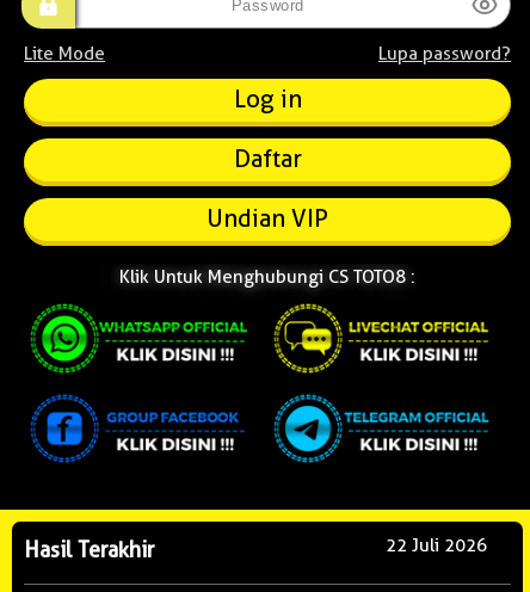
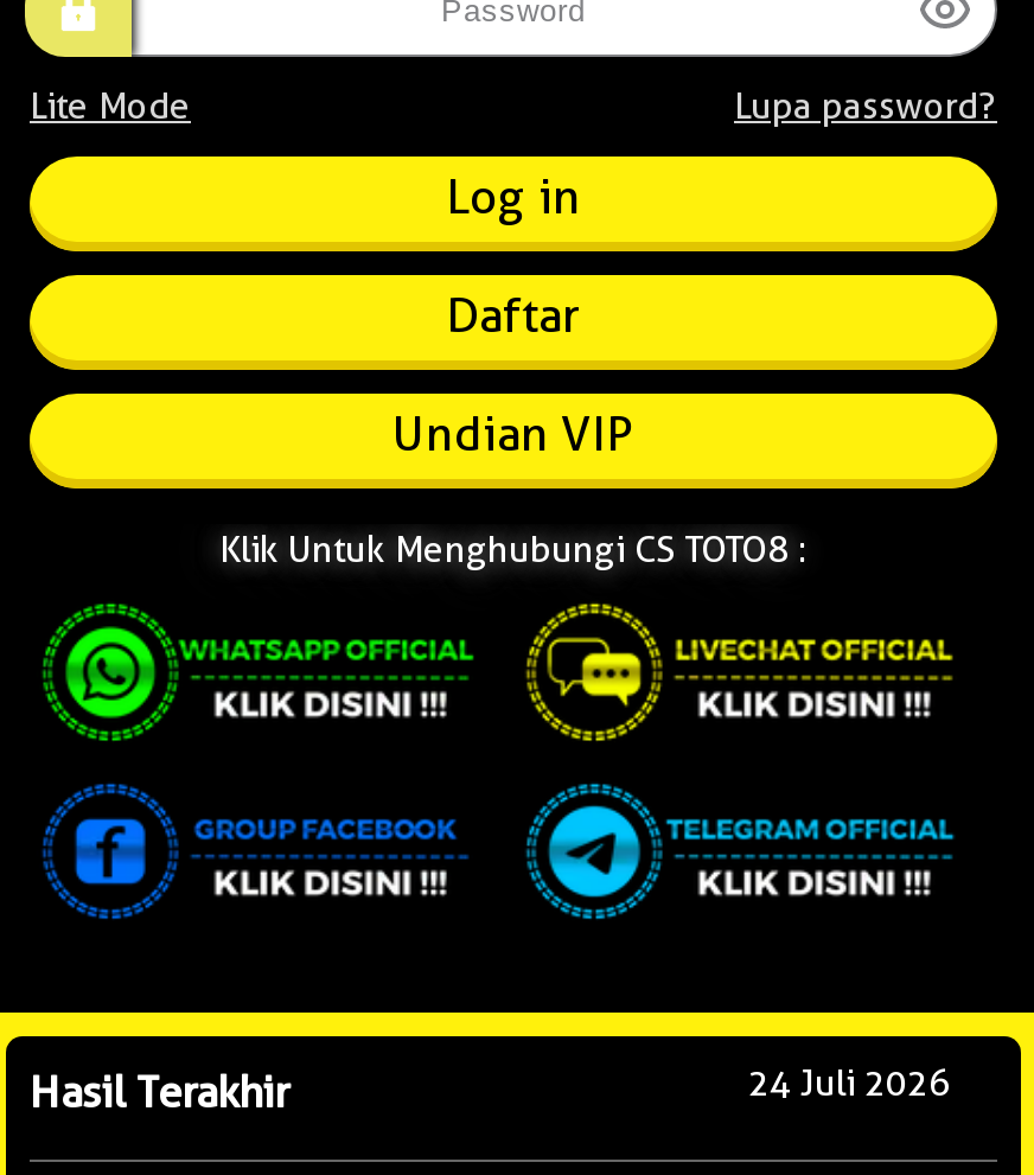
[386,535,487,556] 22 Juli 2026 -> [748,1062,950,1105] 24 Juli 2026

